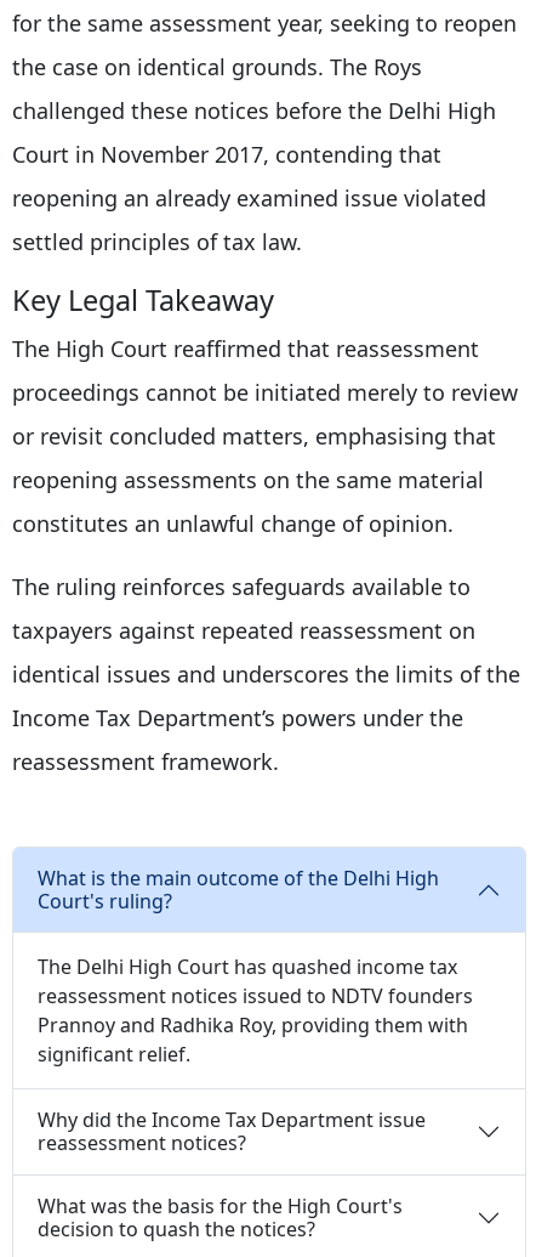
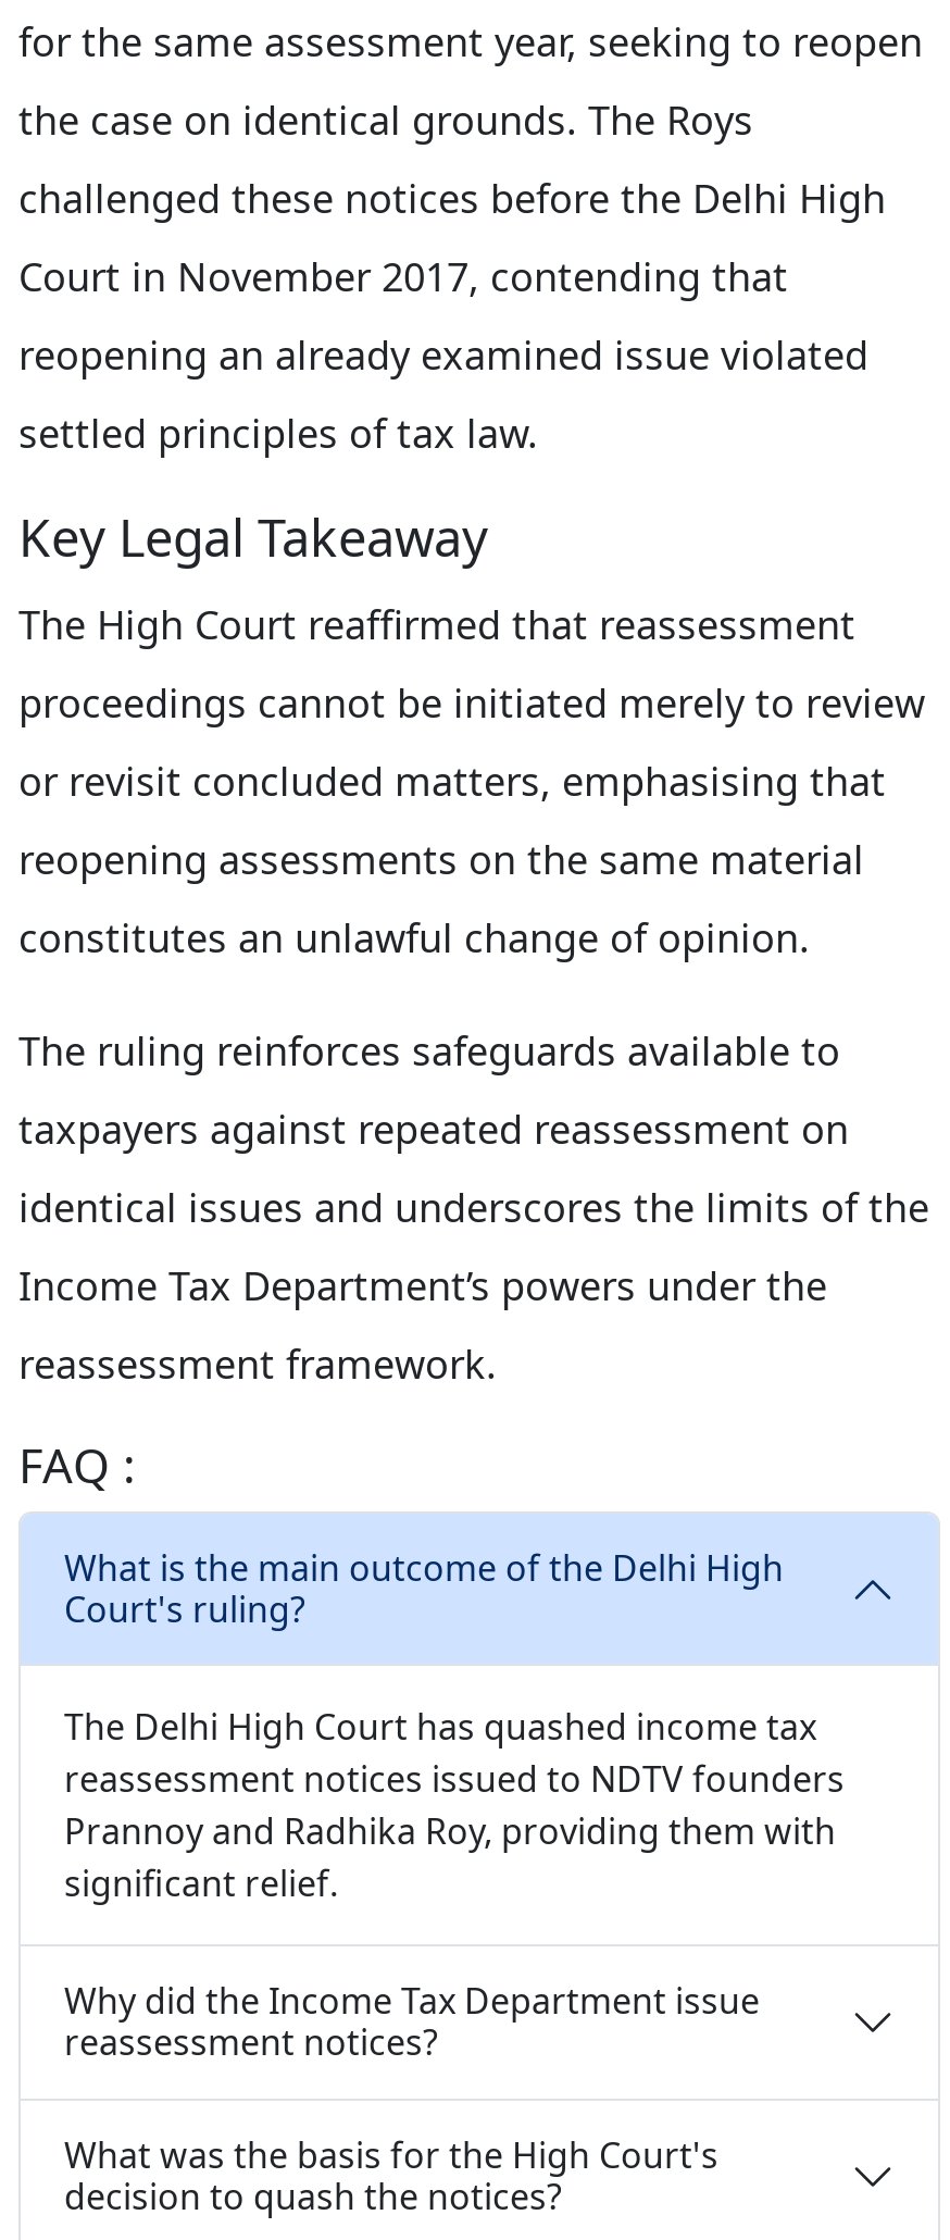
none -> [18,1433,136,1496] FAQ :

